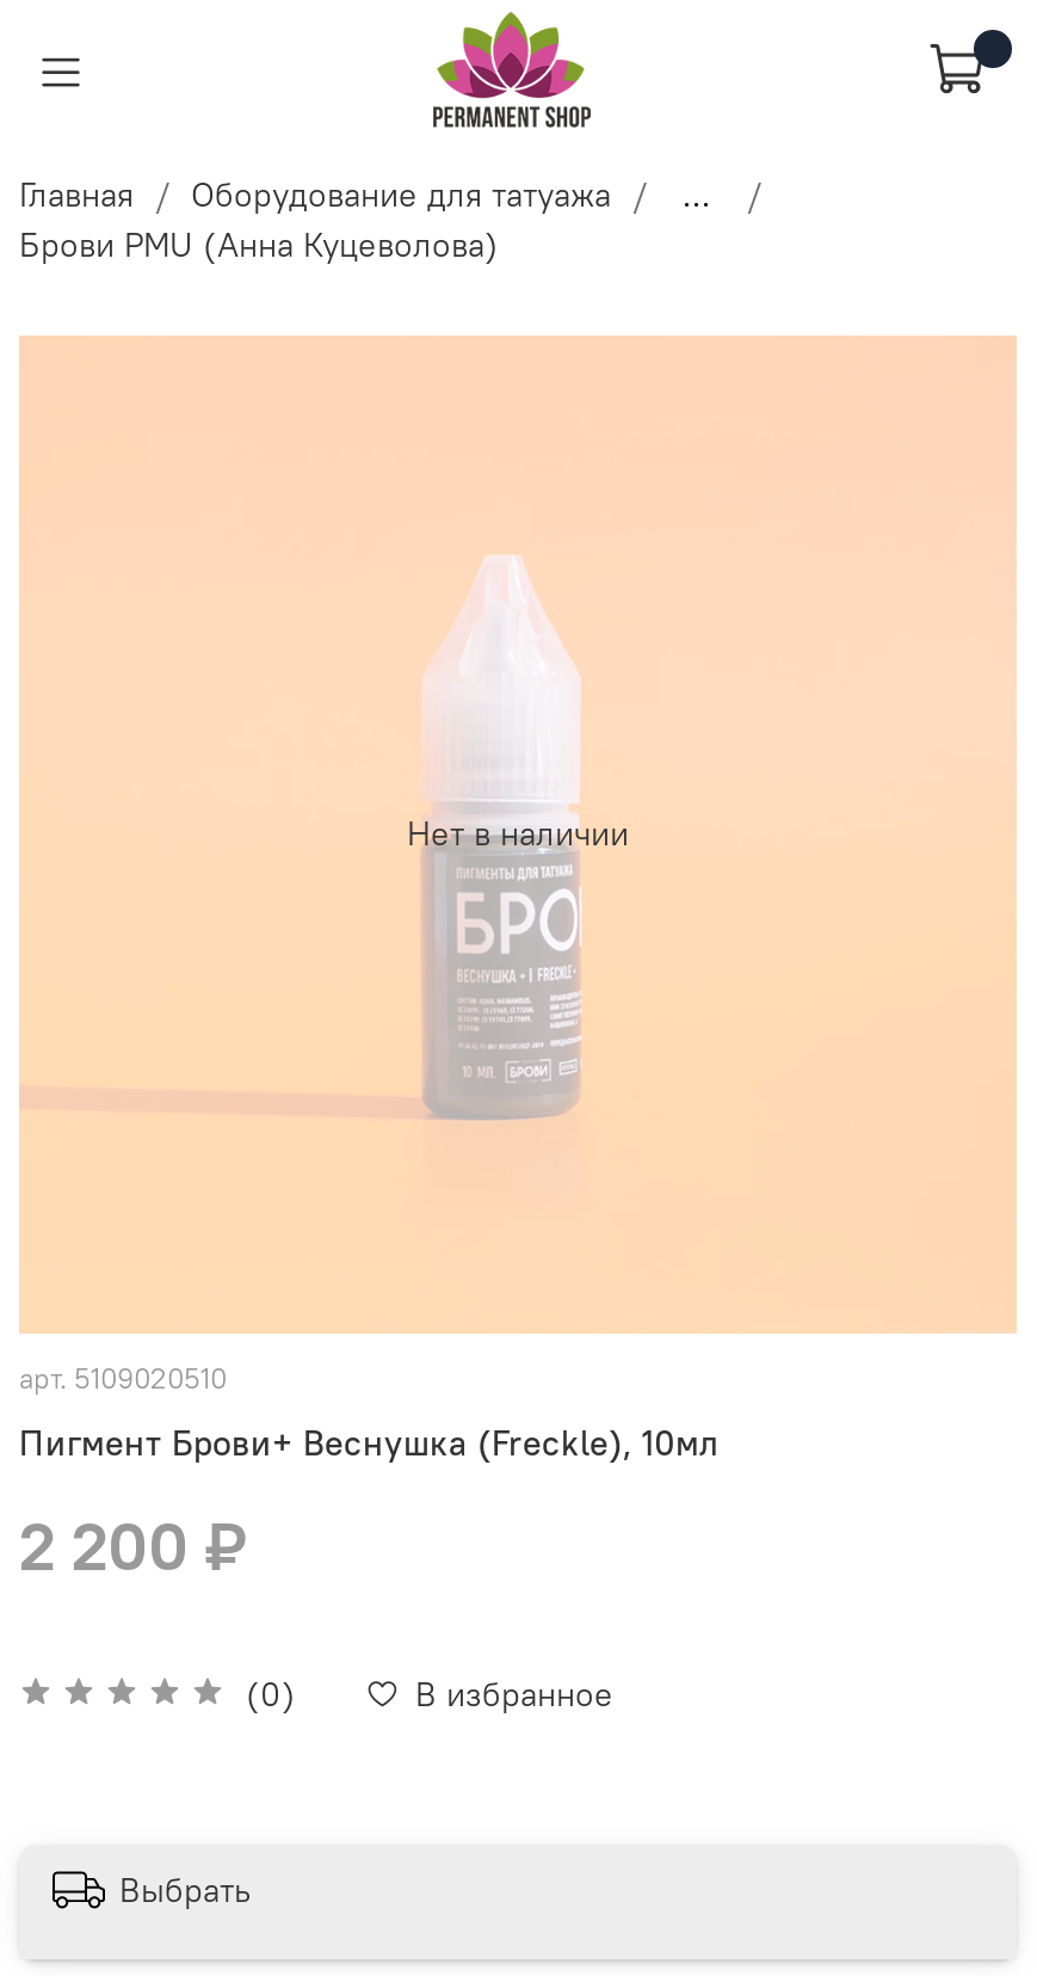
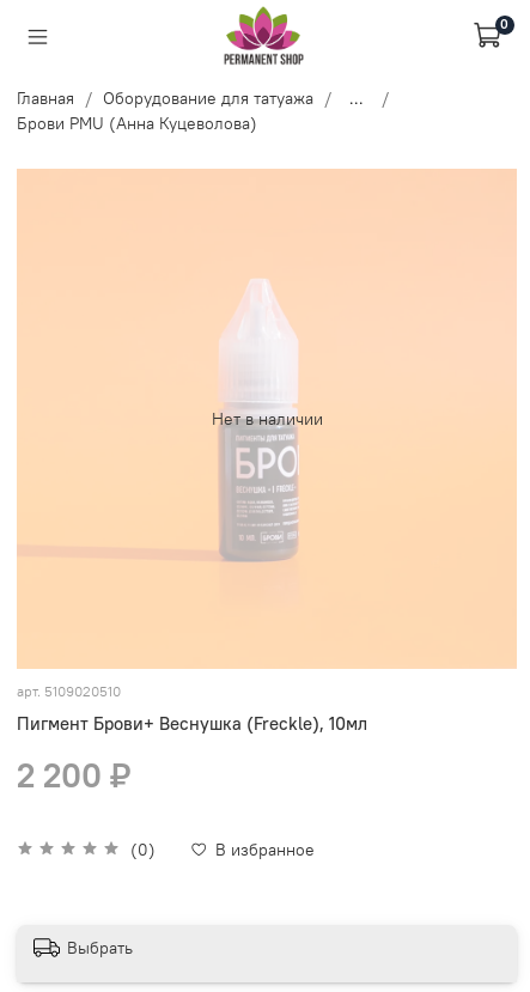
none -> [500,17,509,32] 0

